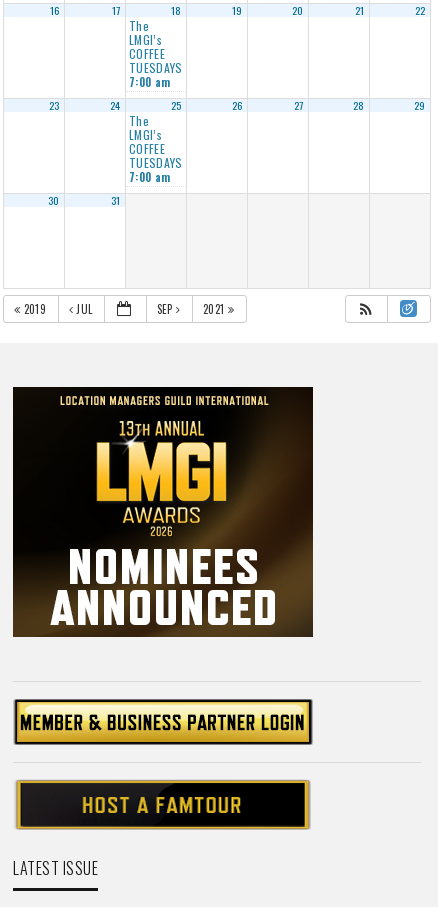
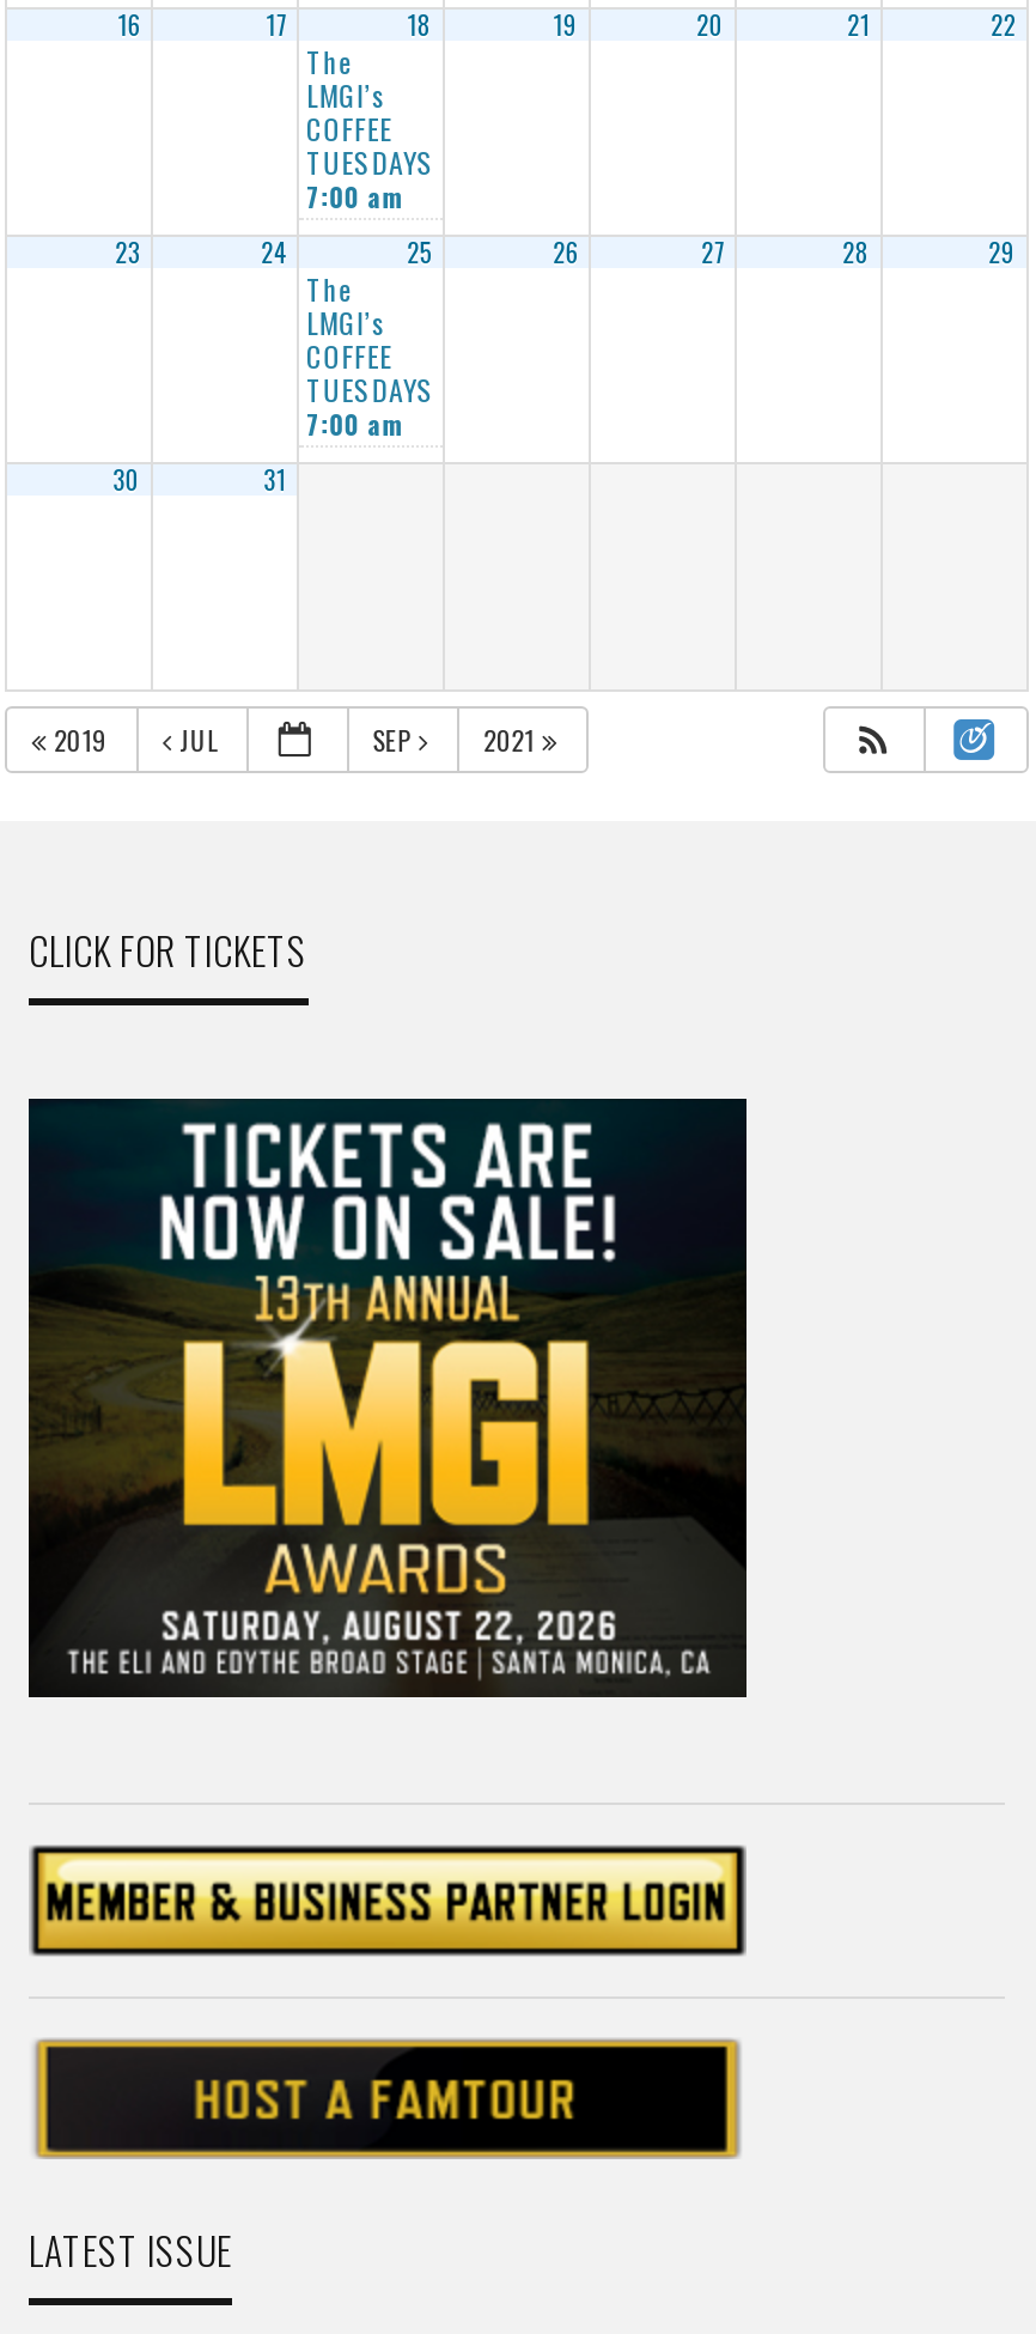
none -> [29,922,307,979] CLICK FOR TICKETS
[13,388,313,637] [image] -> [29,1099,746,1697] [image]

